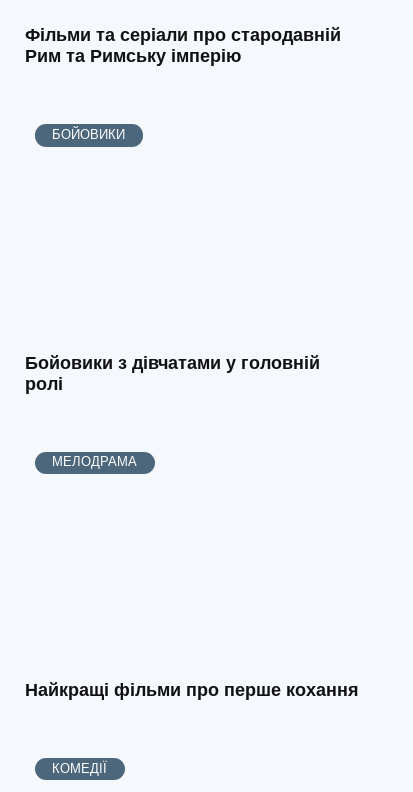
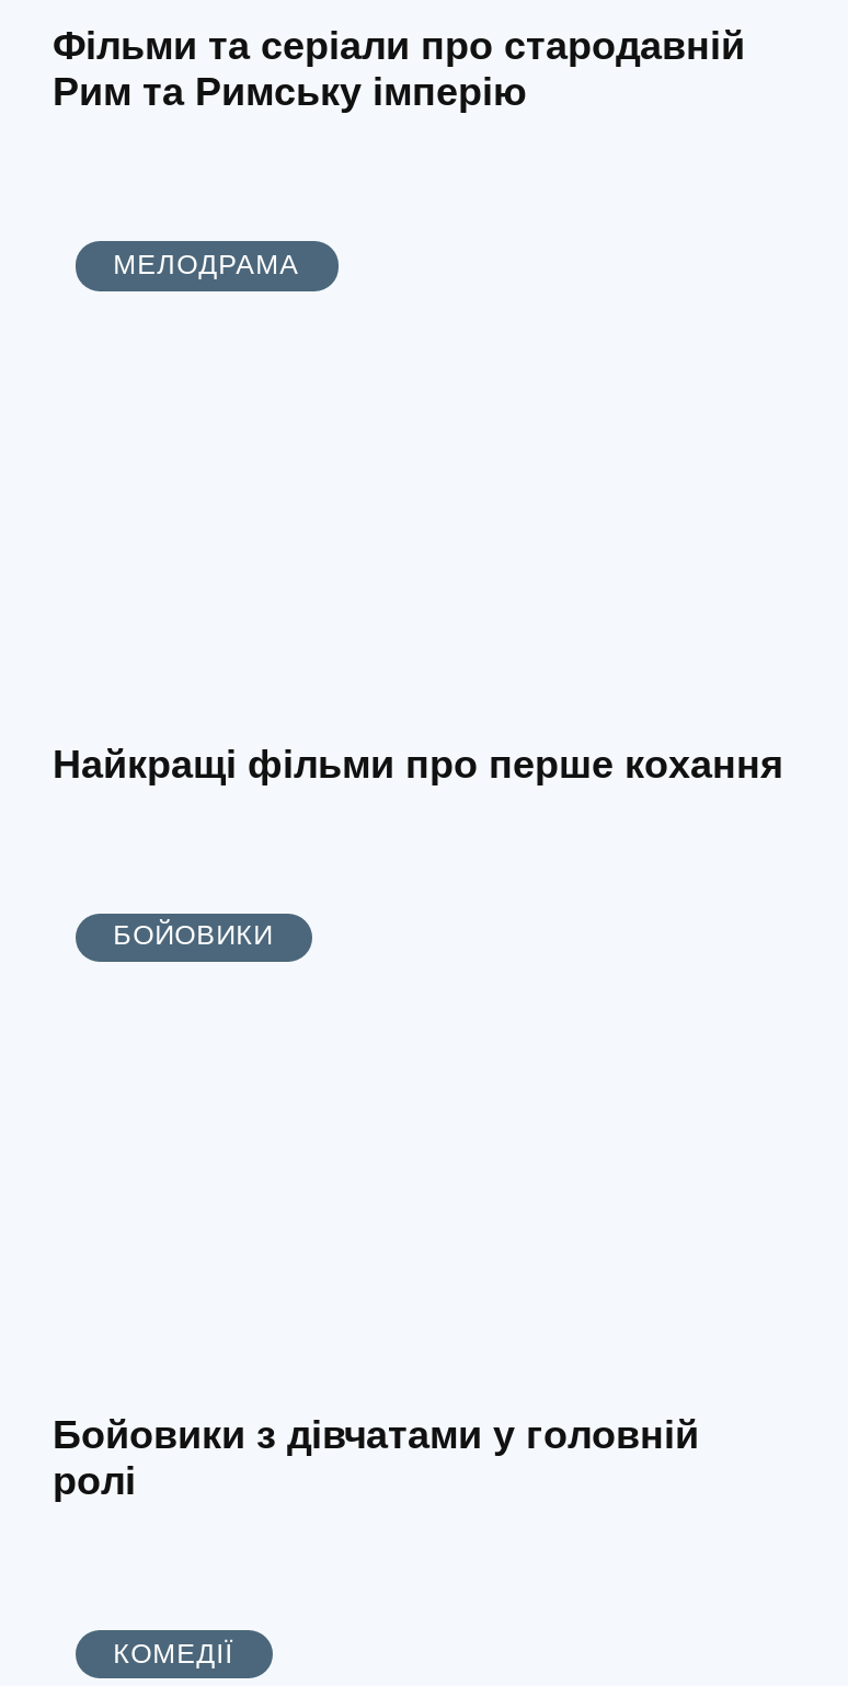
moved [24,128,319,393] -> [53,921,699,1502]: БОЙОВИКИ | Бойовики з дівчатами у головній | ролі
moved [52,455,137,469] -> [113,250,299,281]: МЕЛОДРАМА
moved [24,680,358,700] -> [53,741,784,785]: Найкращі фільми про перше кохання

